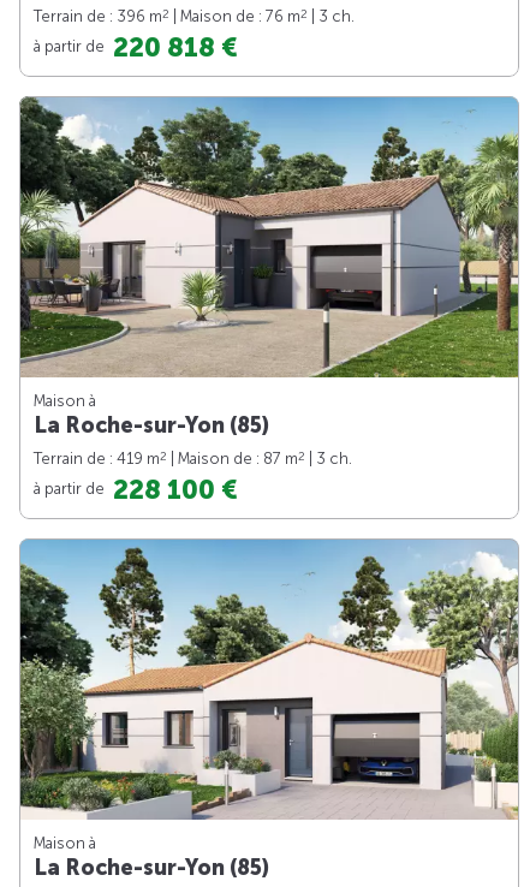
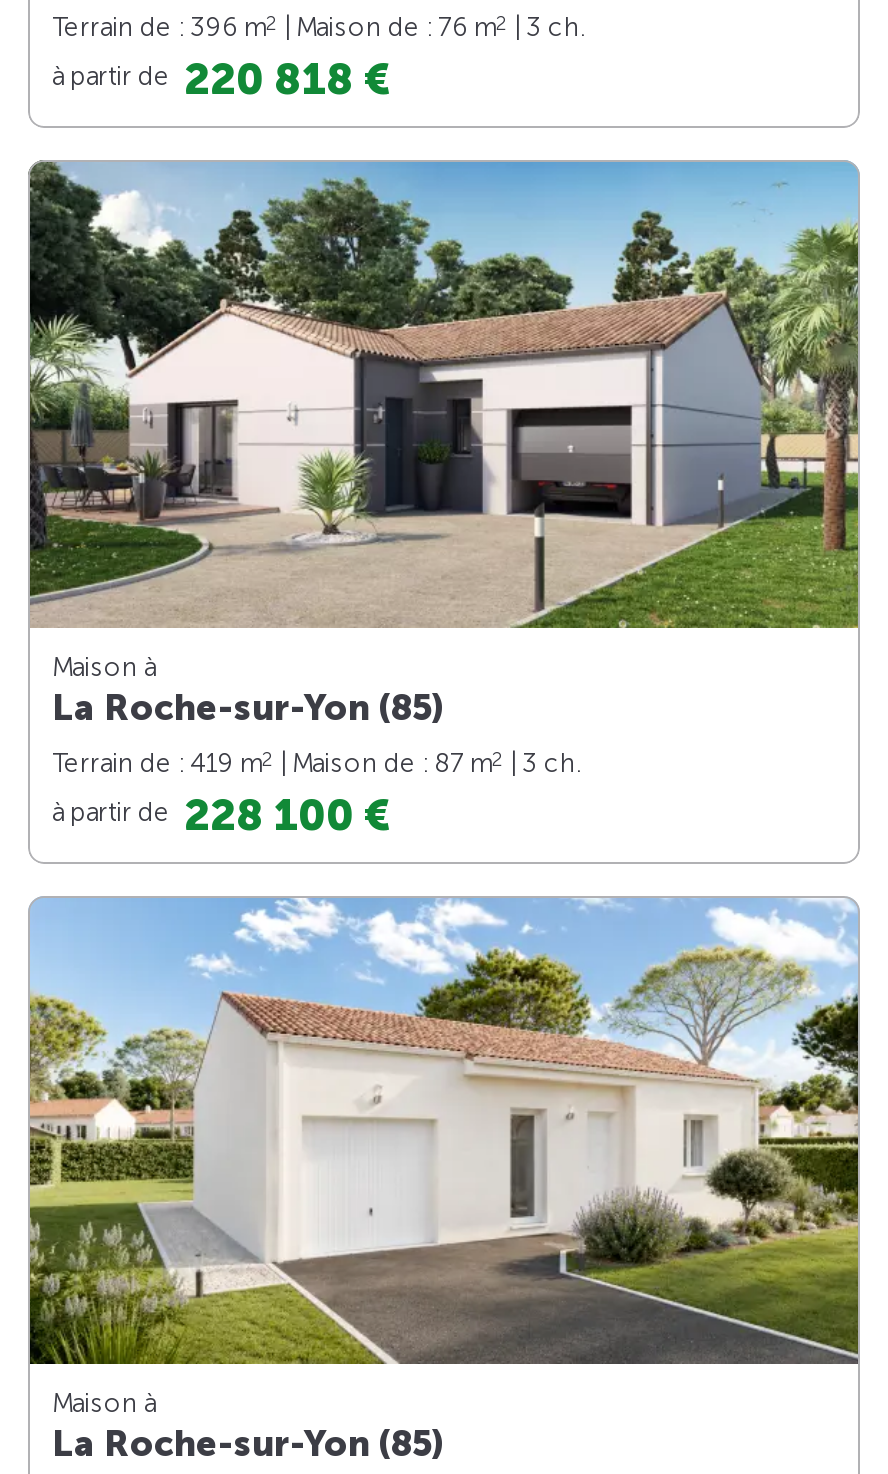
[19,538,519,821] [image] -> [28,897,860,1367] [image]

